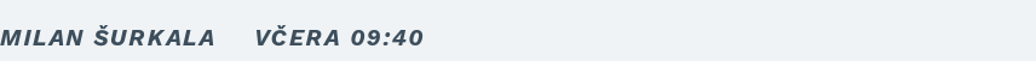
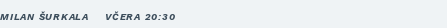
[0,22,425,49] MILAN ŠURKALA VČERA 09:40 -> [0,11,175,22] MILAN ŠURKALA VČERA 20:30

